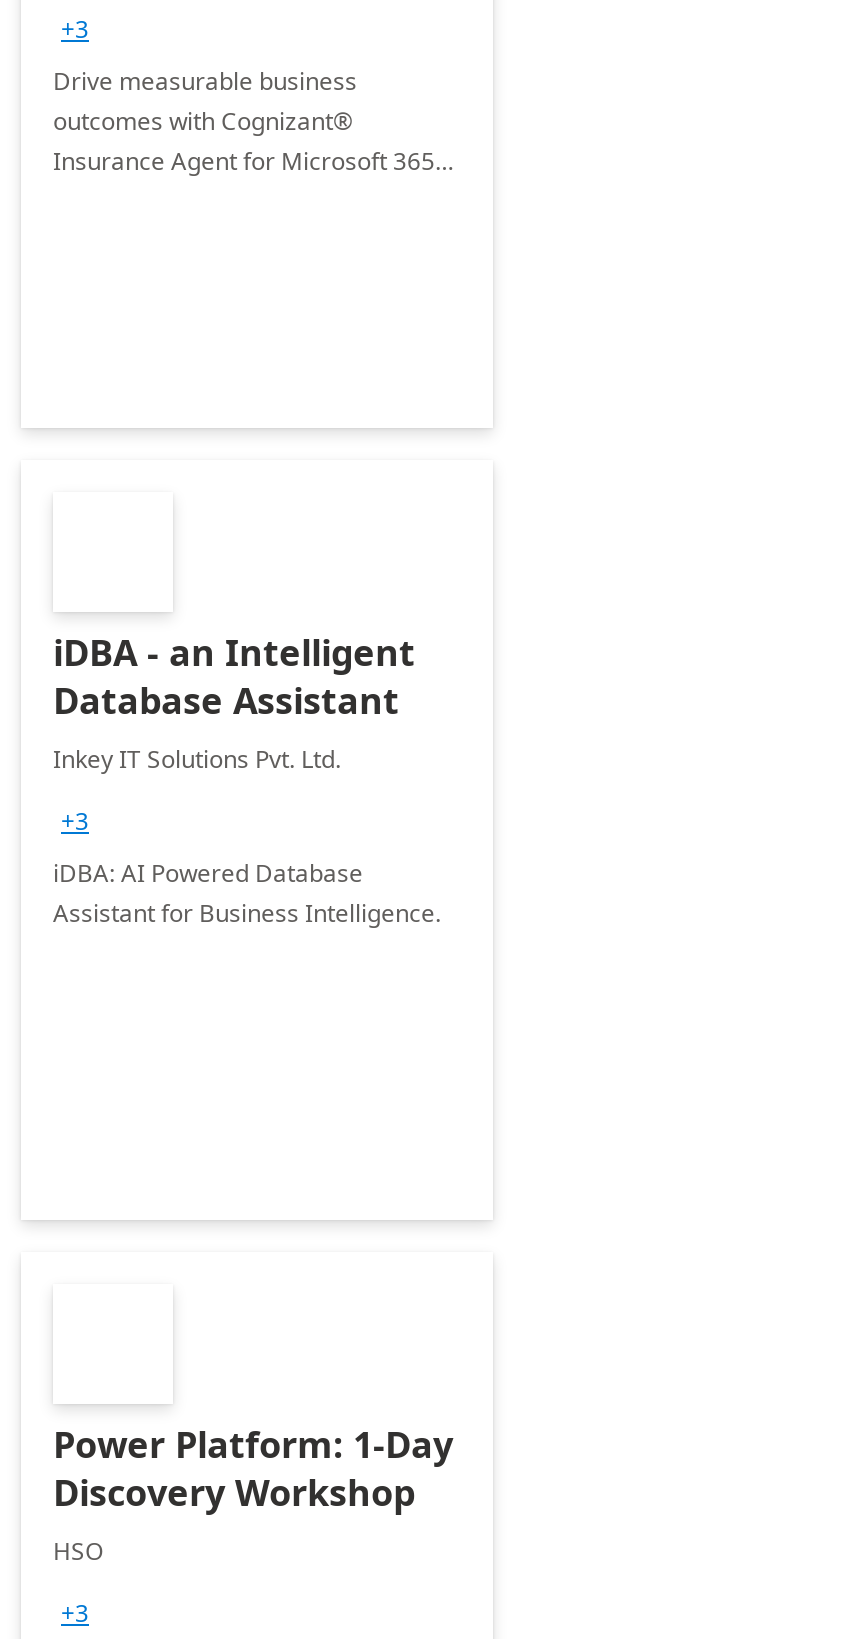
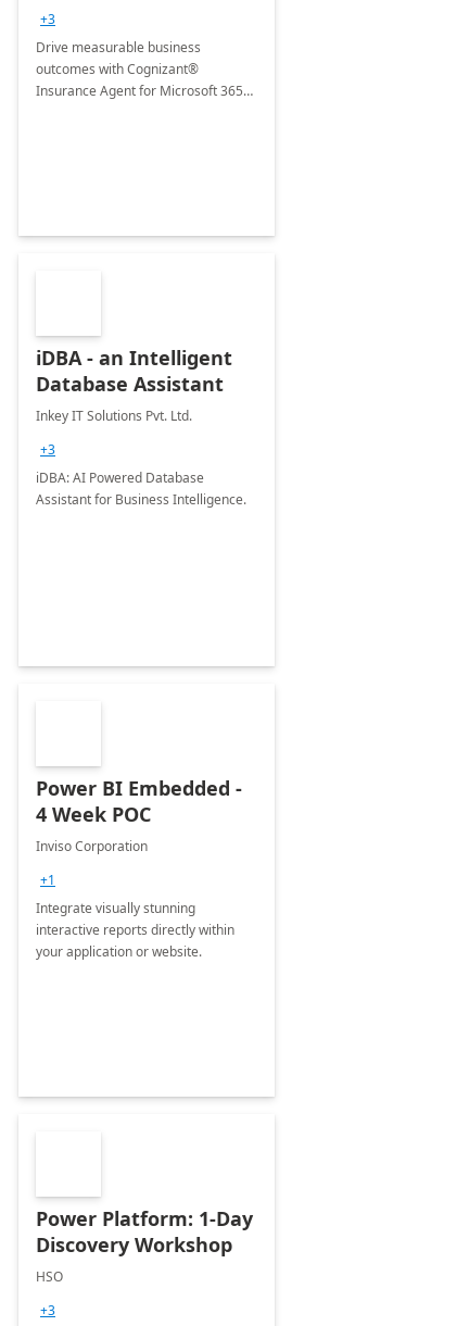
none -> [36,775,242,961] Power BI Embedded - | 4 Week POC | Inviso Corporation | +1 | Integrate visually stunning | interactive reports directly within | your application or website.

